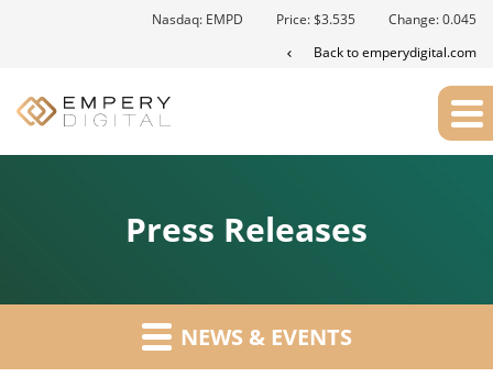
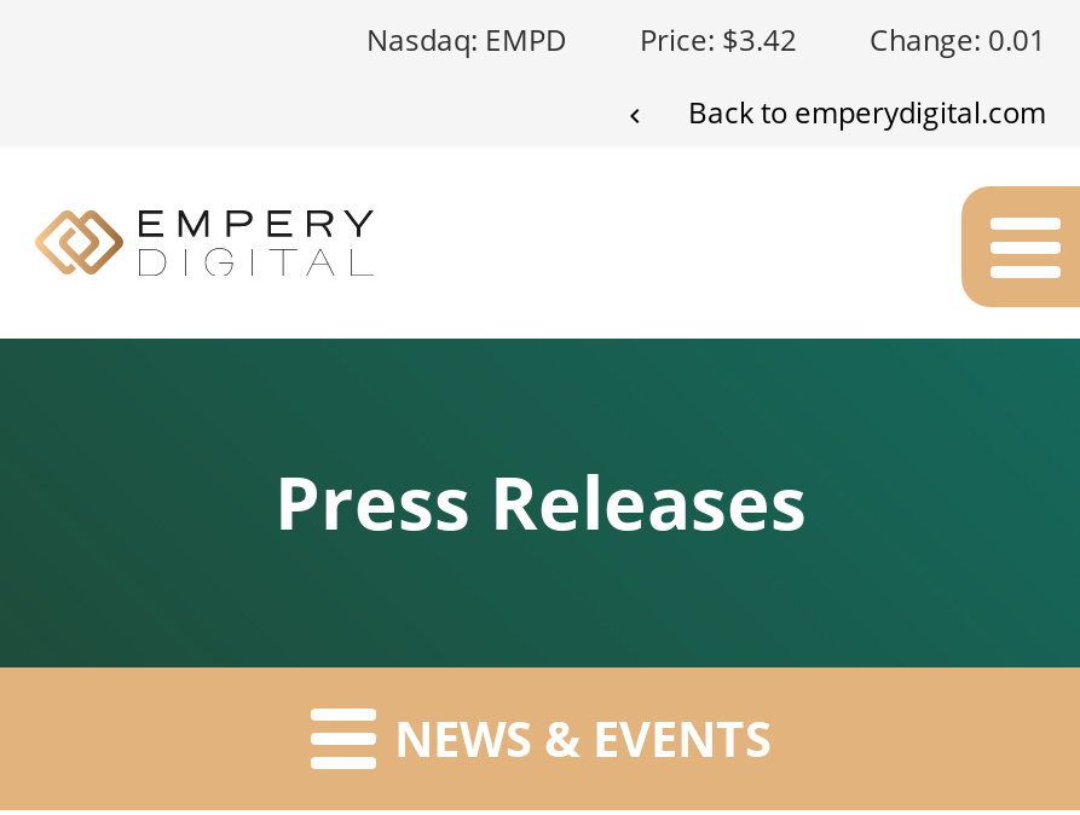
[276,10,355,29] Price: $3.535 -> [640,19,797,60] Price: $3.42
[388,10,476,29] Change: 0.045 -> [870,19,1046,60] Change: 0.01

